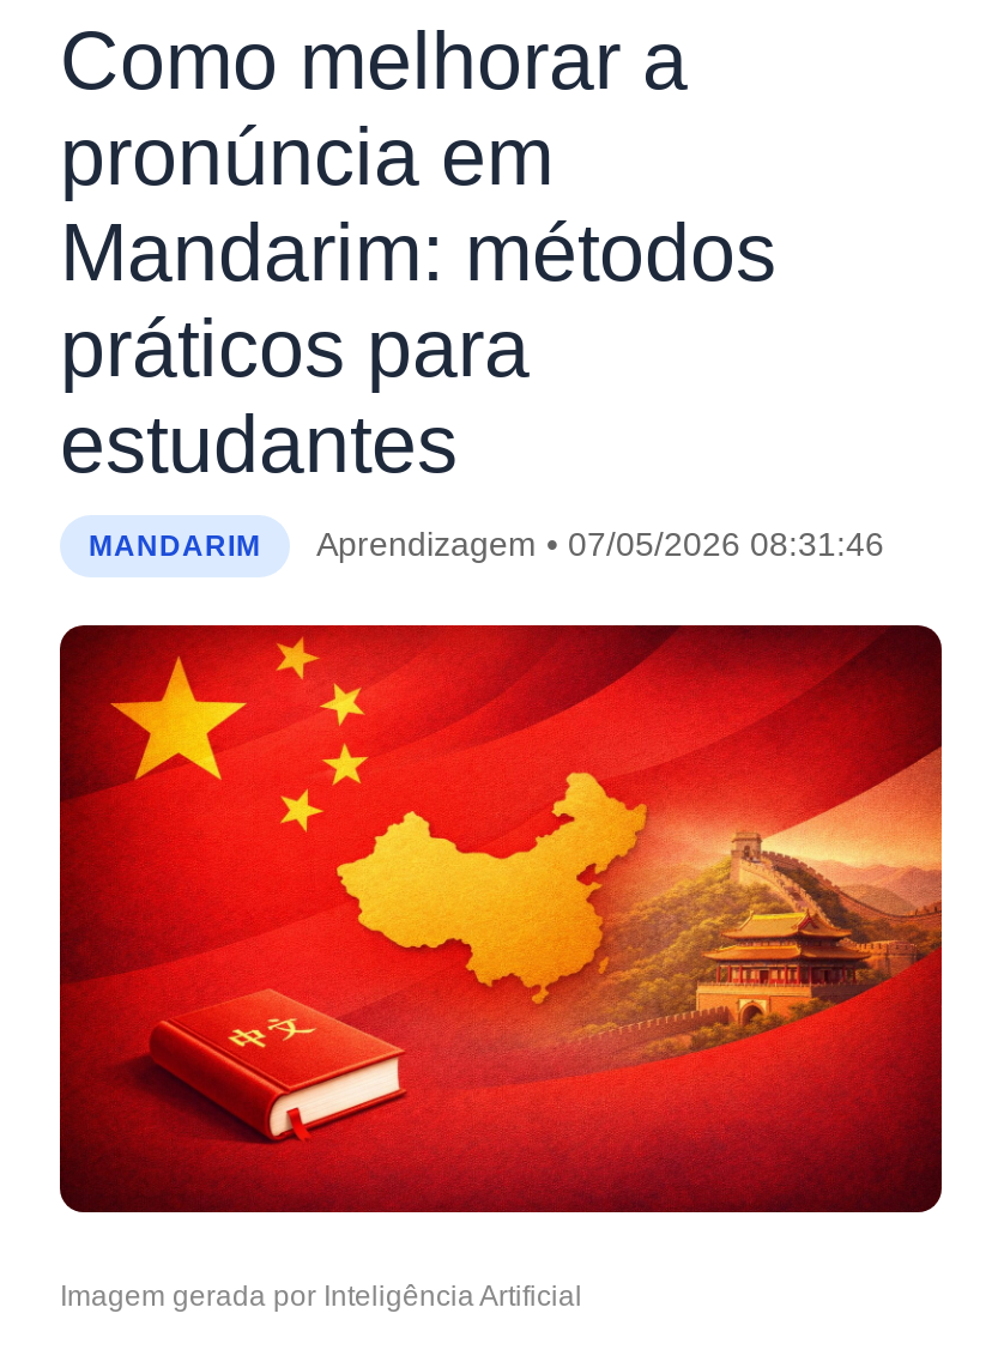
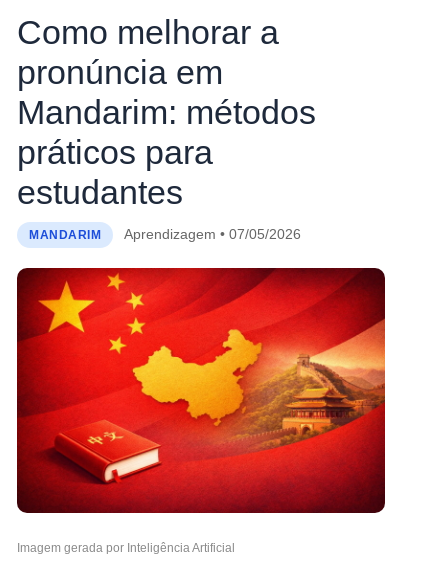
[309,525,884,563] Aprendizagem • 07/05/2026 08:31:46 -> [121,226,301,242] Aprendizagem • 07/05/2026

